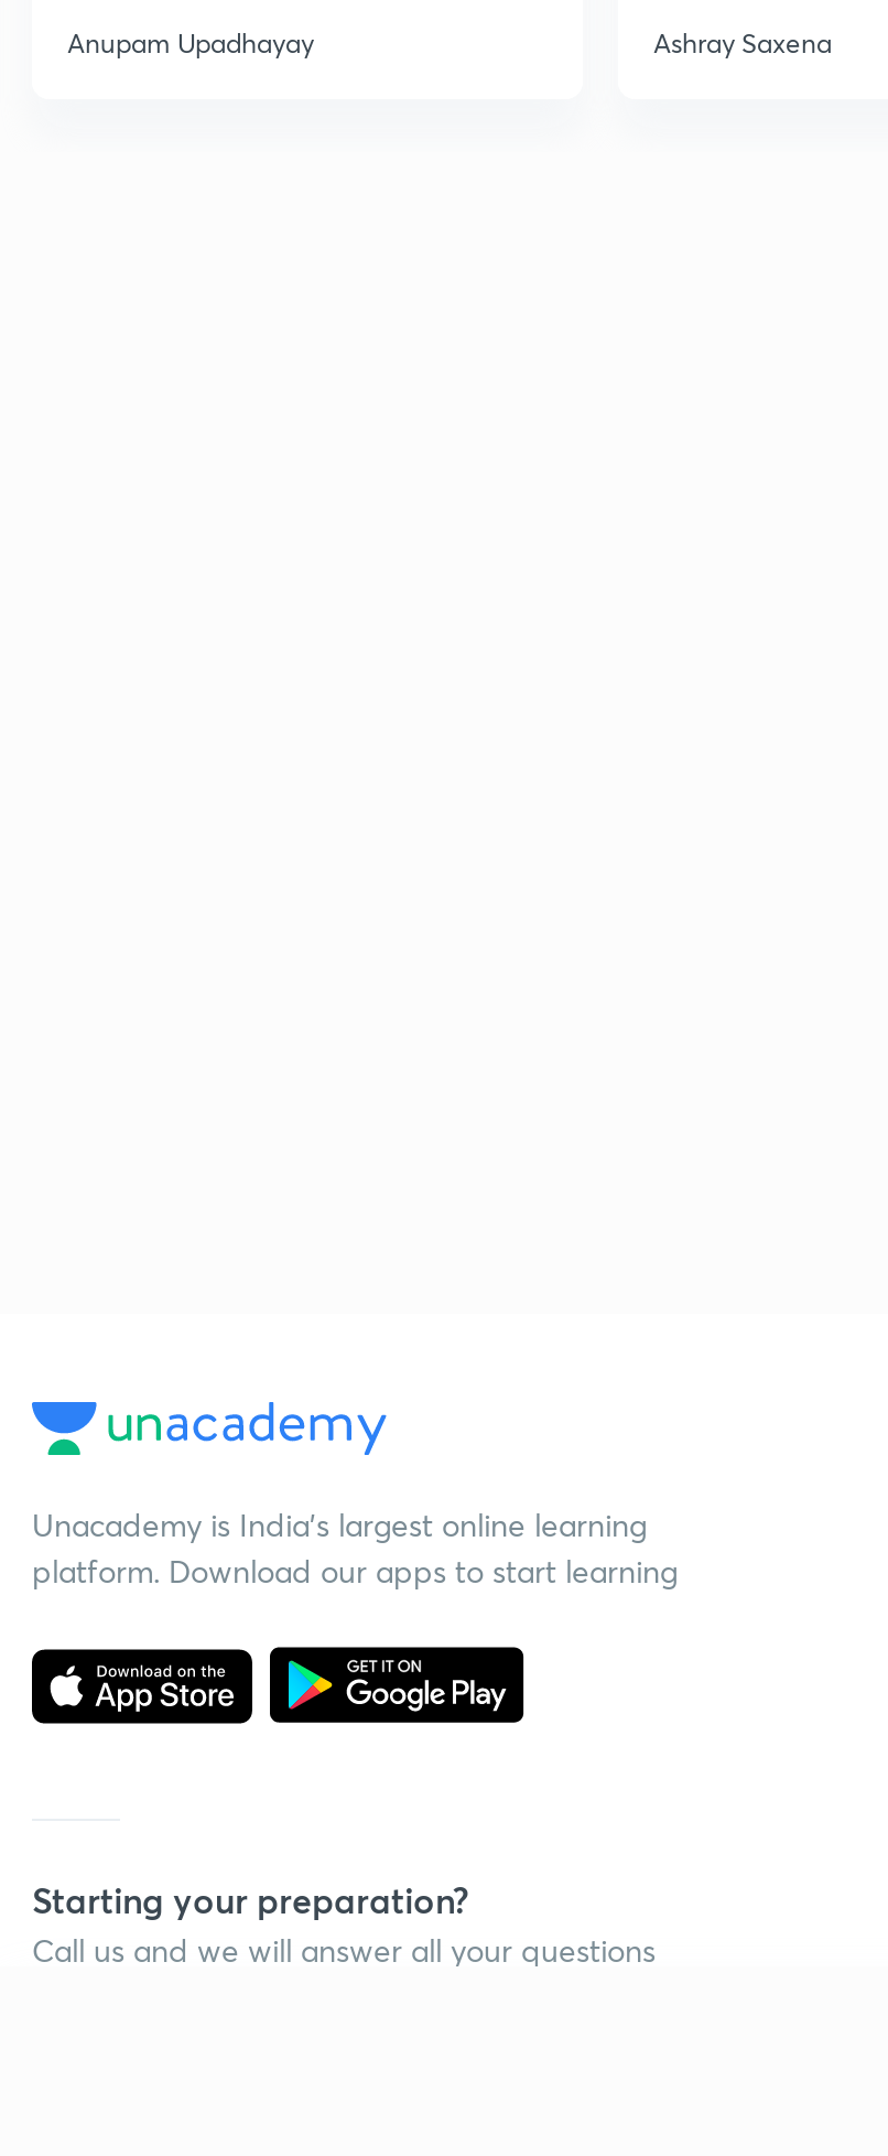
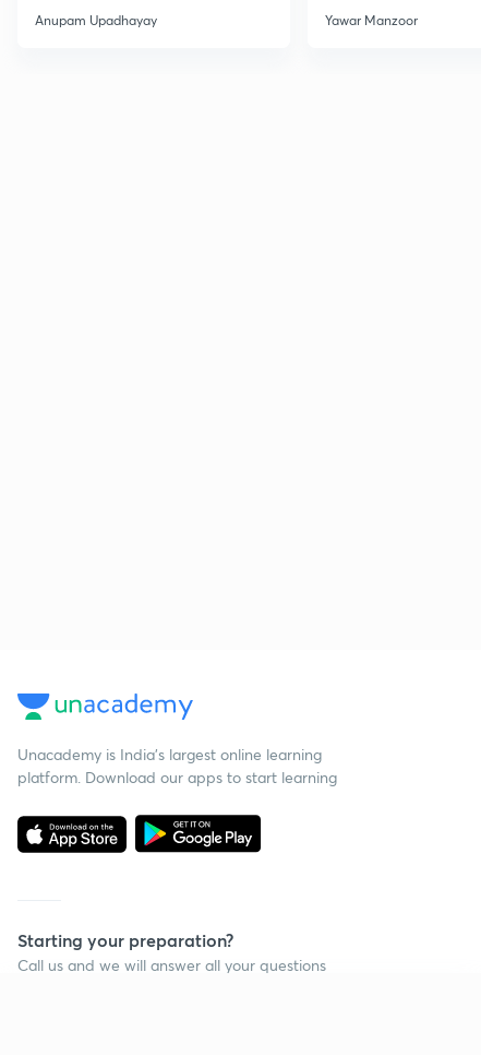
[653,25,832,58] Ashray Saxena -> [325,11,418,28] Yawar Manzoor

